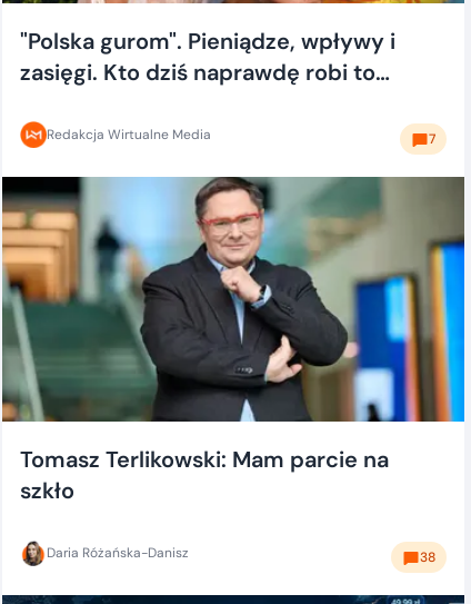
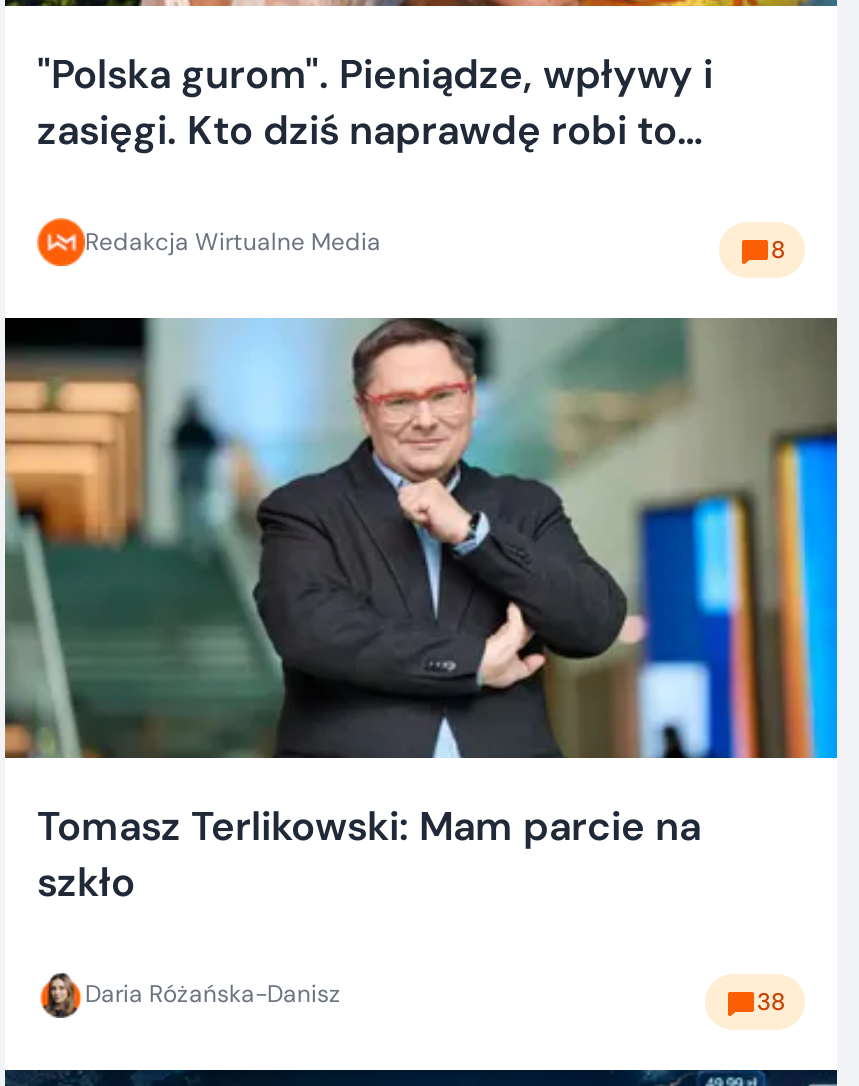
[429,130,435,148] 7 -> [771,234,785,266] 8

